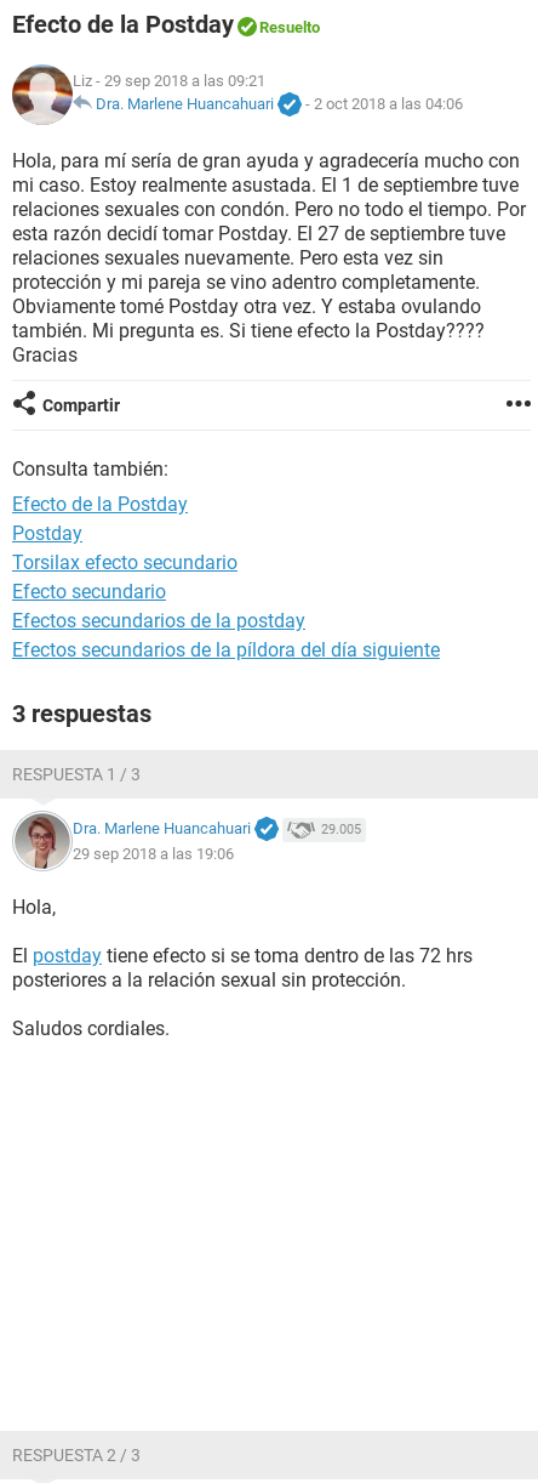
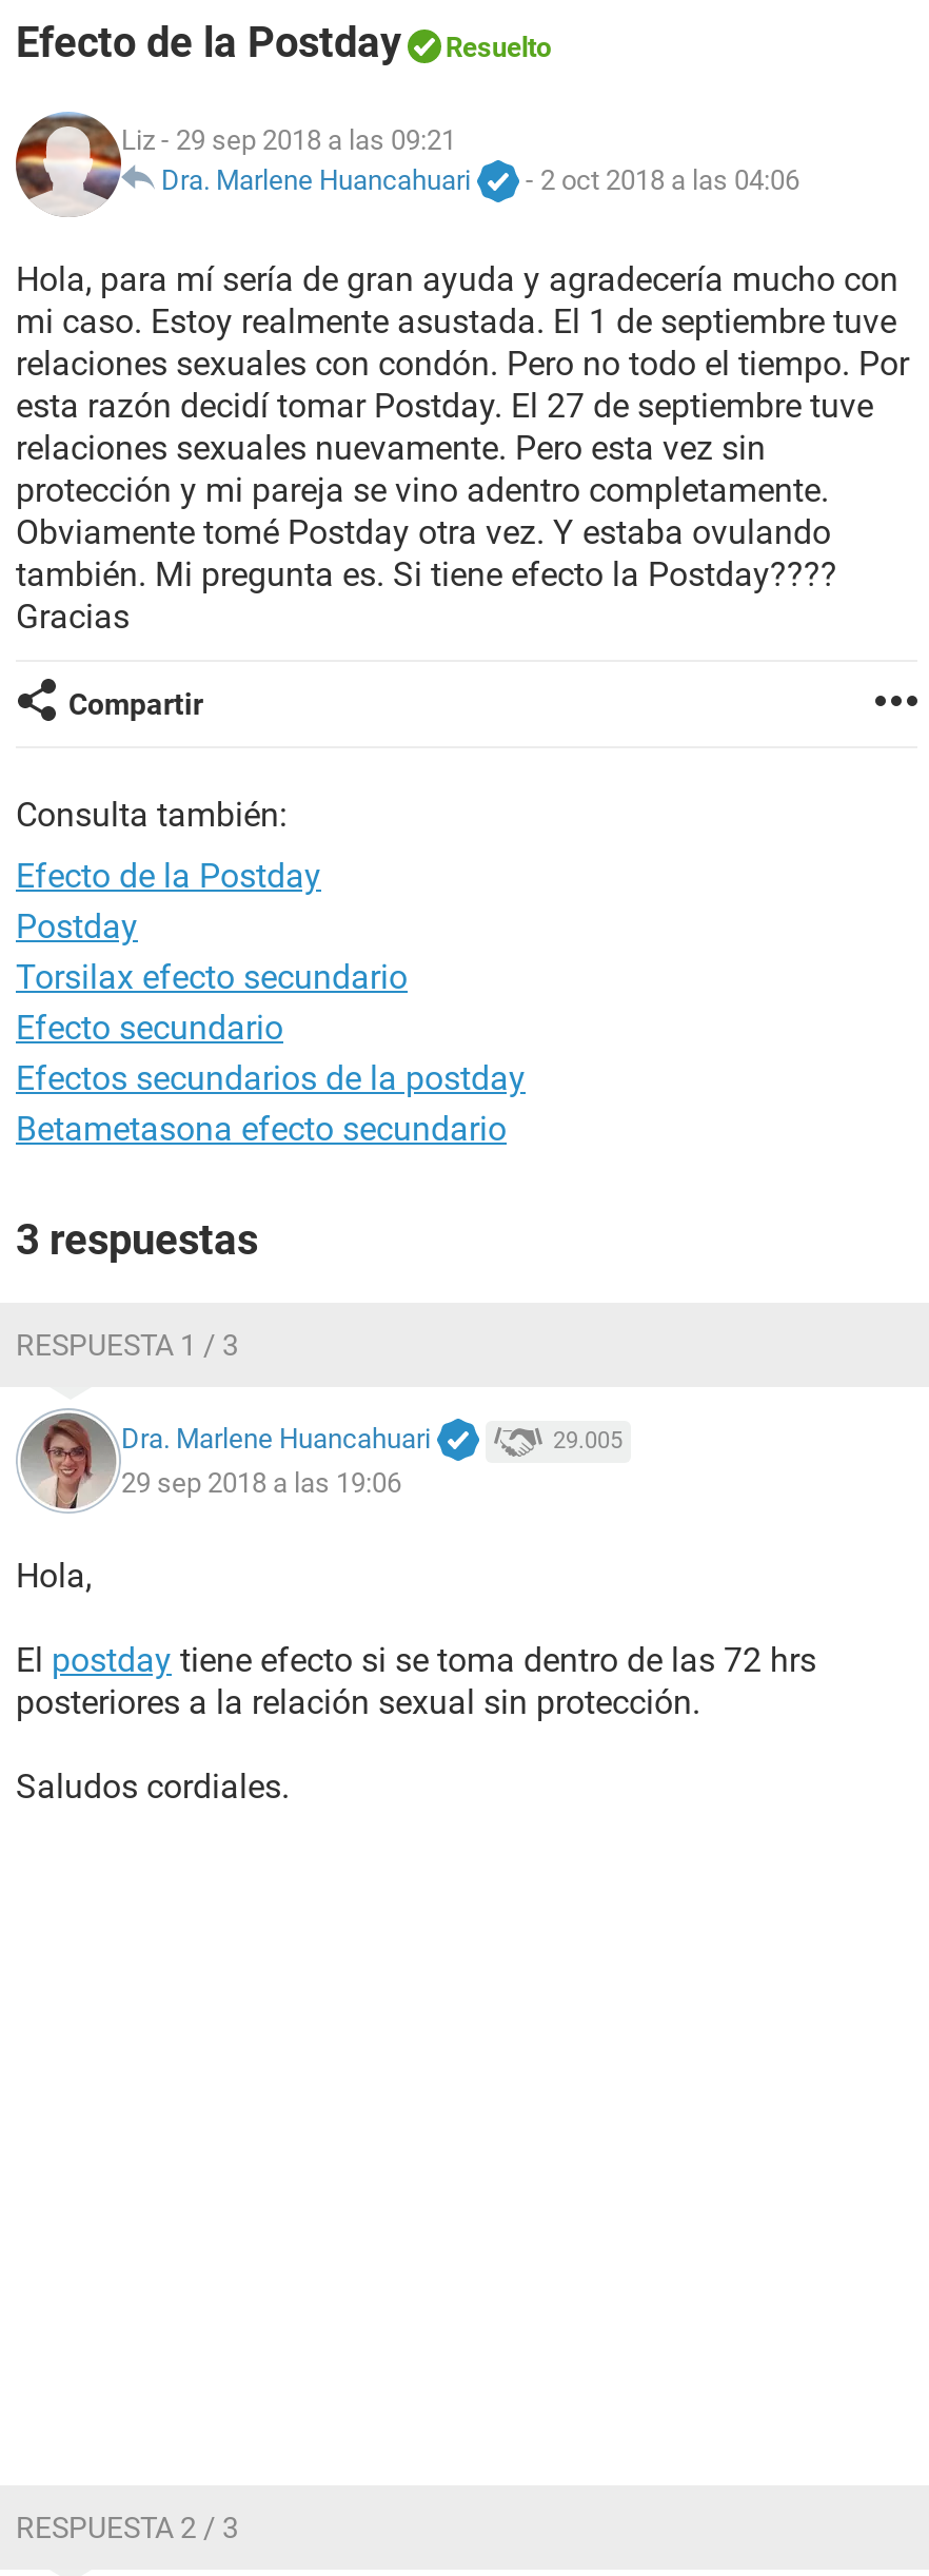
[12,638,440,661] Efectos secundarios de la píldora del día siguiente -> [16,1109,507,1149] Betametasona efecto secundario

